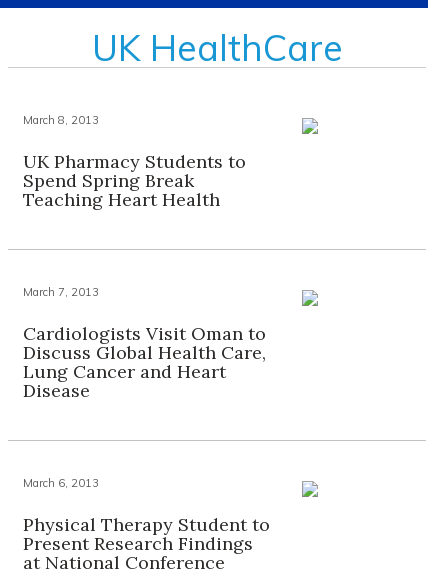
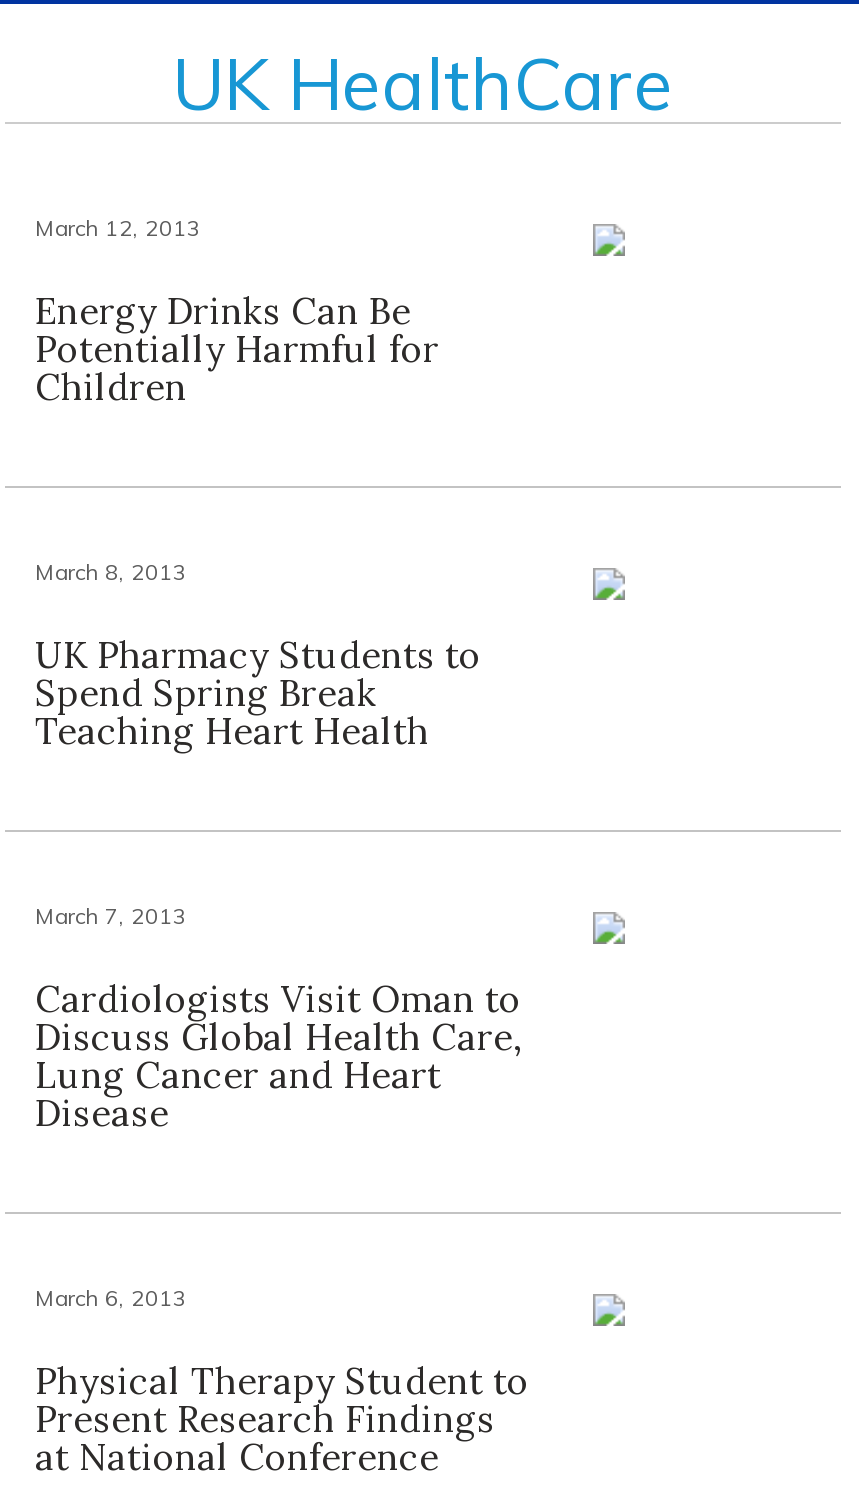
none -> [35,214,439,410] March 12, 2013 | Energy Drinks Can Be | Potentially Harmful for | Children

